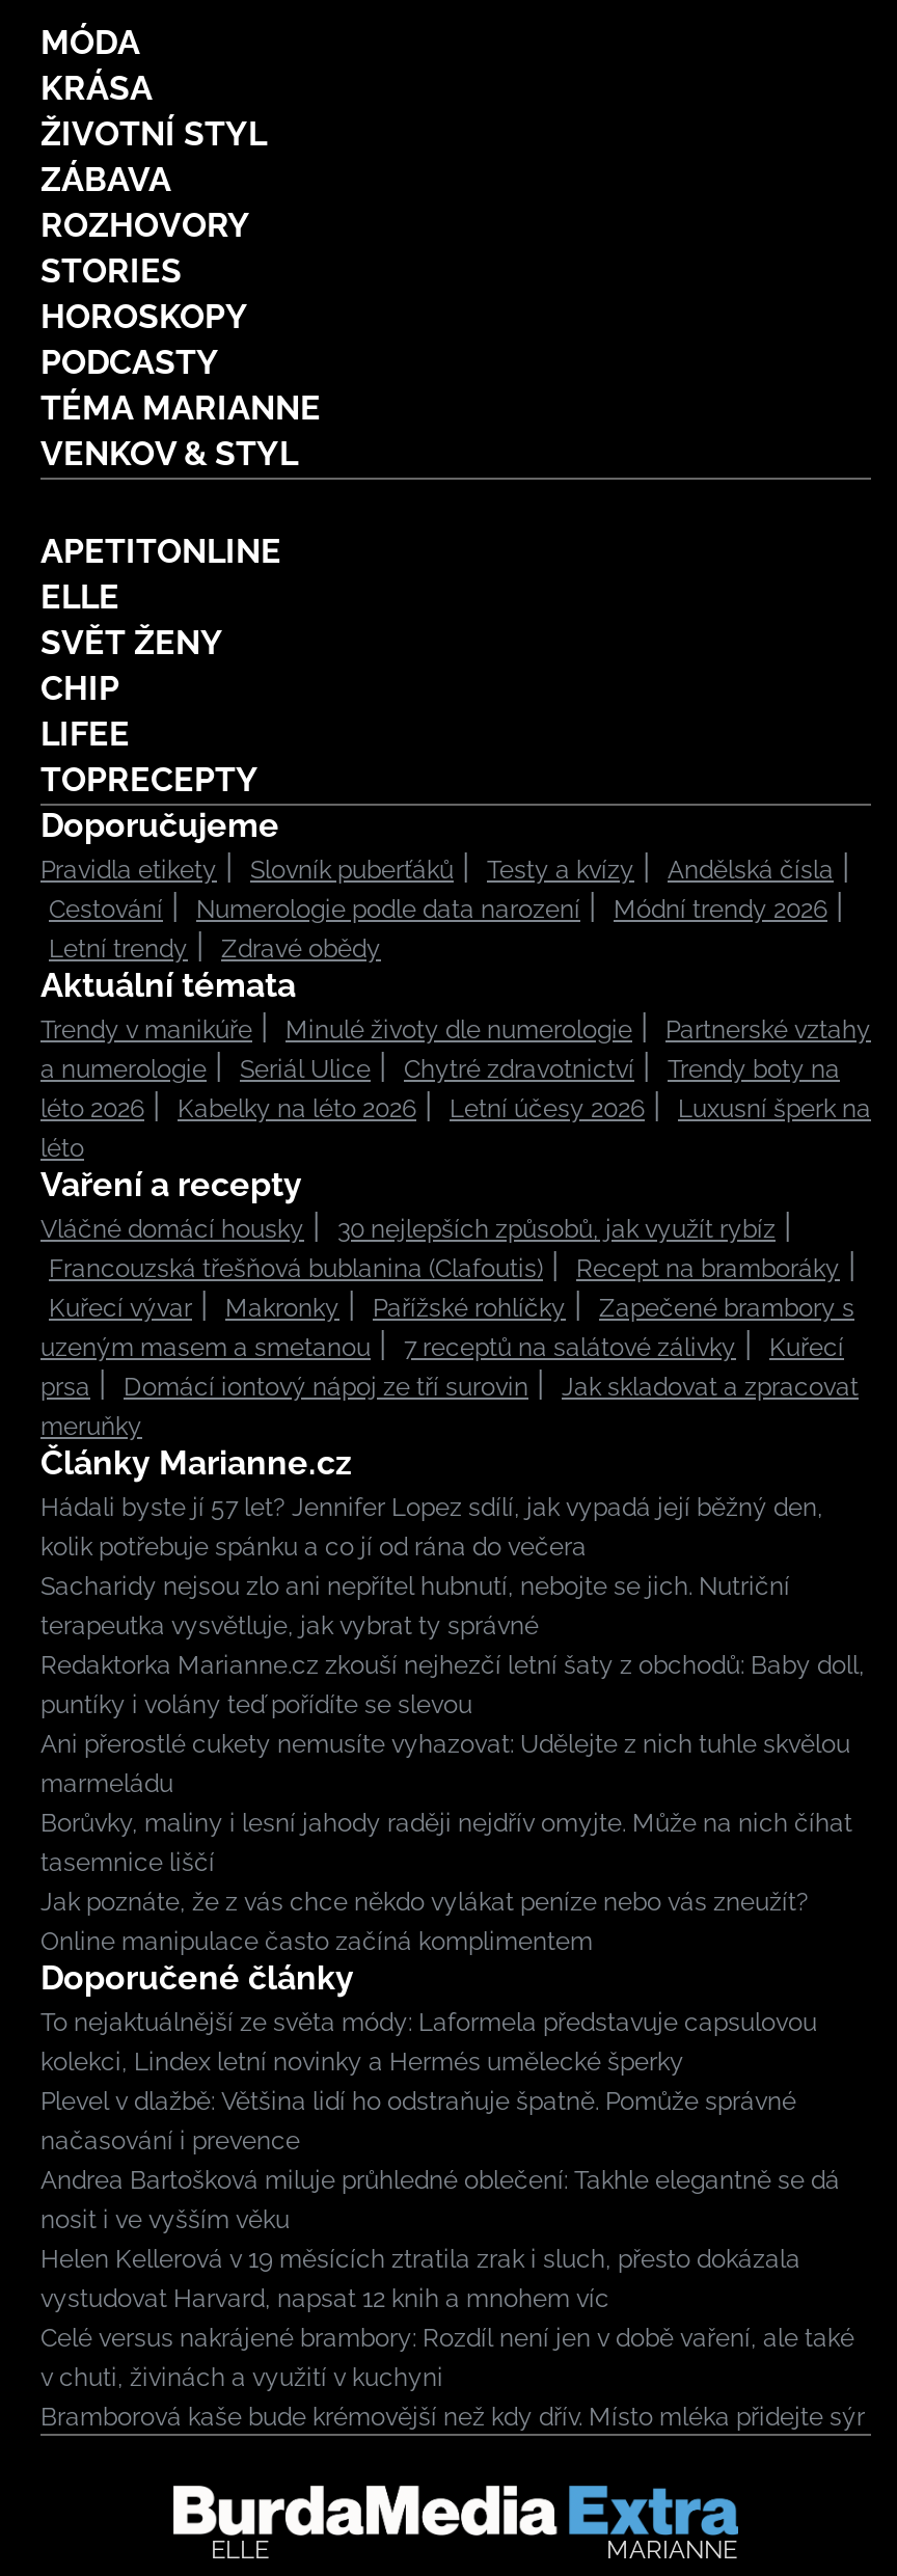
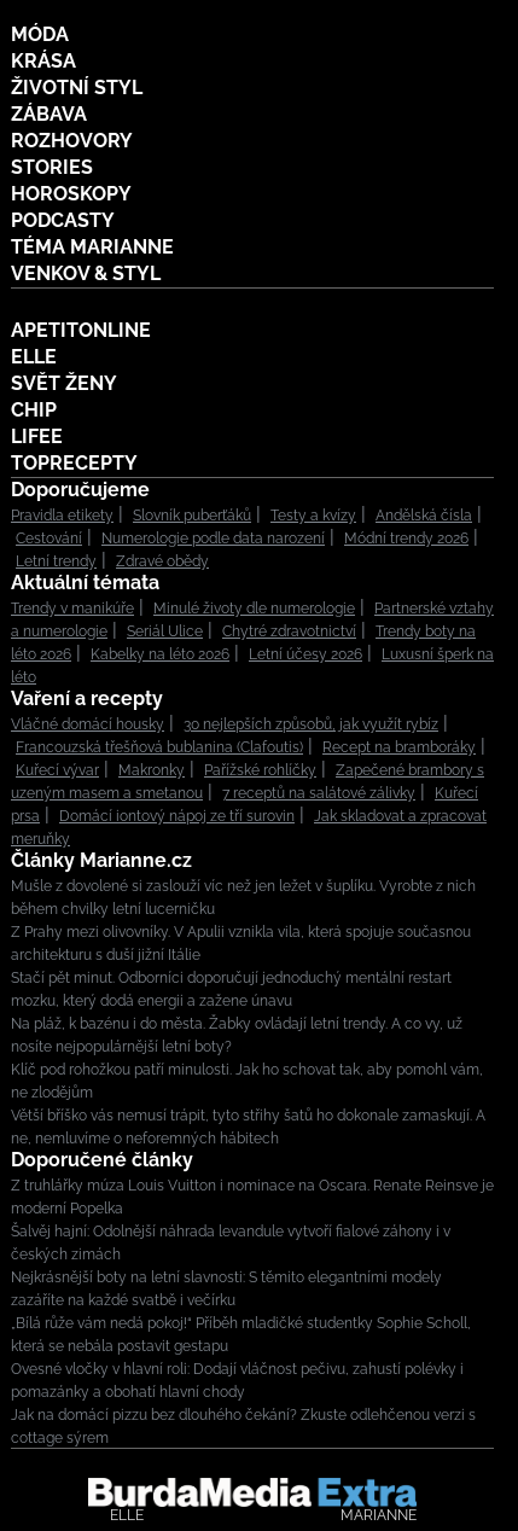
[40,1493,865,1956] Hádali byste jí 57 let? Jennifer Lopez sdílí, jak vypadá její běžný den, | kolik potřebuje spánku a co jí od rána do večera | Sacharidy nejsou zlo ani nepřítel hubnutí, nebojte se jich. Nutriční | terapeutka vysvětluje, jak vybrat ty správné | Redaktorka Marianne.cz zkouší nejhezčí letní šaty z obchodů: Baby doll, | puntíky i volány teď pořídíte se slevou | Ani přerostlé cukety nemusíte vyhazovat: Udělejte z nich tuhle skvělou | marmeládu | Borůvky, maliny i lesní jahody raději nejdřív omyjte. Může na nich číhat | tasemnice liščí | Jak poznáte, že z vás chce někdo vylákat peníze nebo vás zneužít? | Online manipulace často začíná komplimentem -> [11,878,485,1147] Mušle z dovolené si zaslouží víc než jen ležet v šuplíku. Vyrobte z nich | během chvilky letní lucerničku | Z Prahy mezi olivovníky. V Apulii vznikla vila, která spojuje současnou | architekturu s duší jižní Itálie | Stačí pět minut. Odborníci doporučují jednoduchý mentální restart | mozku, který dodá energii a zažene únavu | Na pláž, k bazénu i do města. Žabky ovládají letní trendy. A co vy, už | nosíte nejpopulárnější letní boty? | Klíč pod rohožkou patří minulosti. Jak ho schovat tak, aby pomohl vám, | ne zlodějům | Větší bříško vás nemusí trápit, tyto střihy šatů ho dokonale zamaskují. A | ne, nemluvíme o neforemných hábitech
[40,2008,865,2432] To nejaktuálnější ze světa módy: Laformela představuje capsulovou | kolekci, Lindex letní novinky a Hermés umělecké šperky | Plevel v dlažbě: Většina lidí ho odstraňuje špatně. Pomůže správné | načasování i prevence | Andrea Bartošková miluje průhledné oblečení: Takhle elegantně se dá | nosit i ve vyšším věku | Helen Kellerová v 19 měsících ztratila zrak i sluch, přesto dokázala | vystudovat Harvard, napsat 12 knih a mnohem víc | Celé versus nakrájené brambory: Rozdíl není jen v době vaření, ale také | v chuti, živinách a využití v kuchyni | Bramborová kaše bude krémovější než kdy dřív. Místo mléka přidejte sýr -> [11,1177,494,1446] Z truhlářky múza Louis Vuitton i nominace na Oscara. Renate Reinsve je | moderní Popelka | Šalvěj hajní: Odolnější náhrada levandule vytvoří fialové záhony i v | českých zimách | Nejkrásnější boty na letní slavnosti: S těmito elegantními modely | zazáříte na každé svatbě i večírku | „Bílá růže vám nedá pokoj!“ Příběh mladičké studentky Sophie Scholl, | která se nebála postavit gestapu | Ovesné vločky v hlavní roli: Dodají vláčnost pečivu, zahustí polévky i | pomazánky a obohatí hlavní chody | Jak na domácí pizzu bez dlouhého čekání? Zkuste odlehčenou verzi s | cottage sýrem

